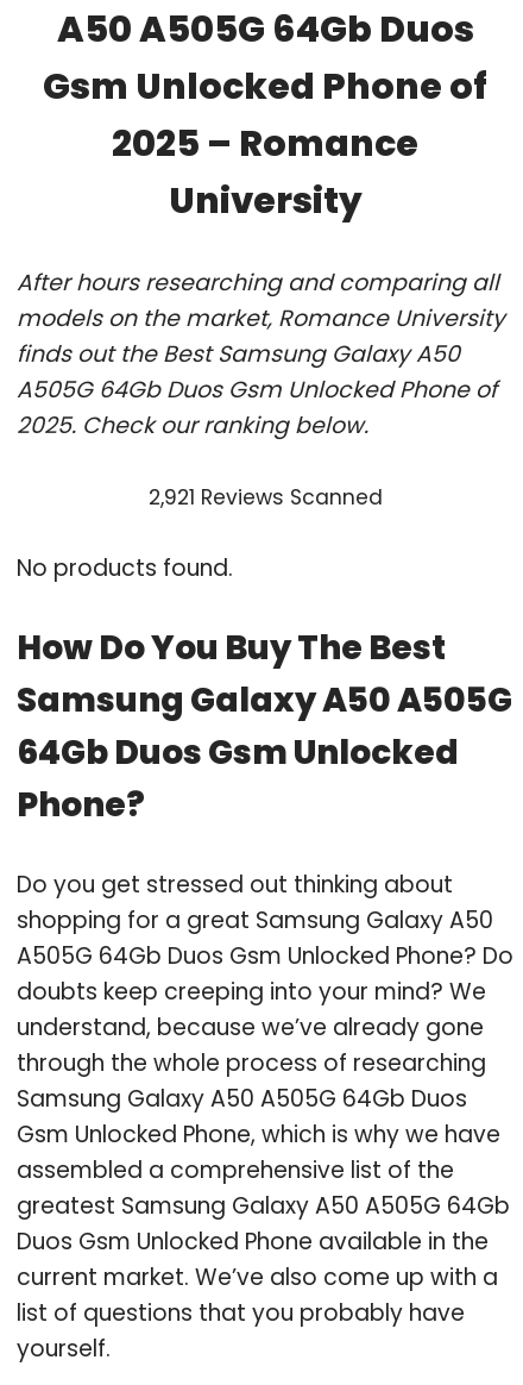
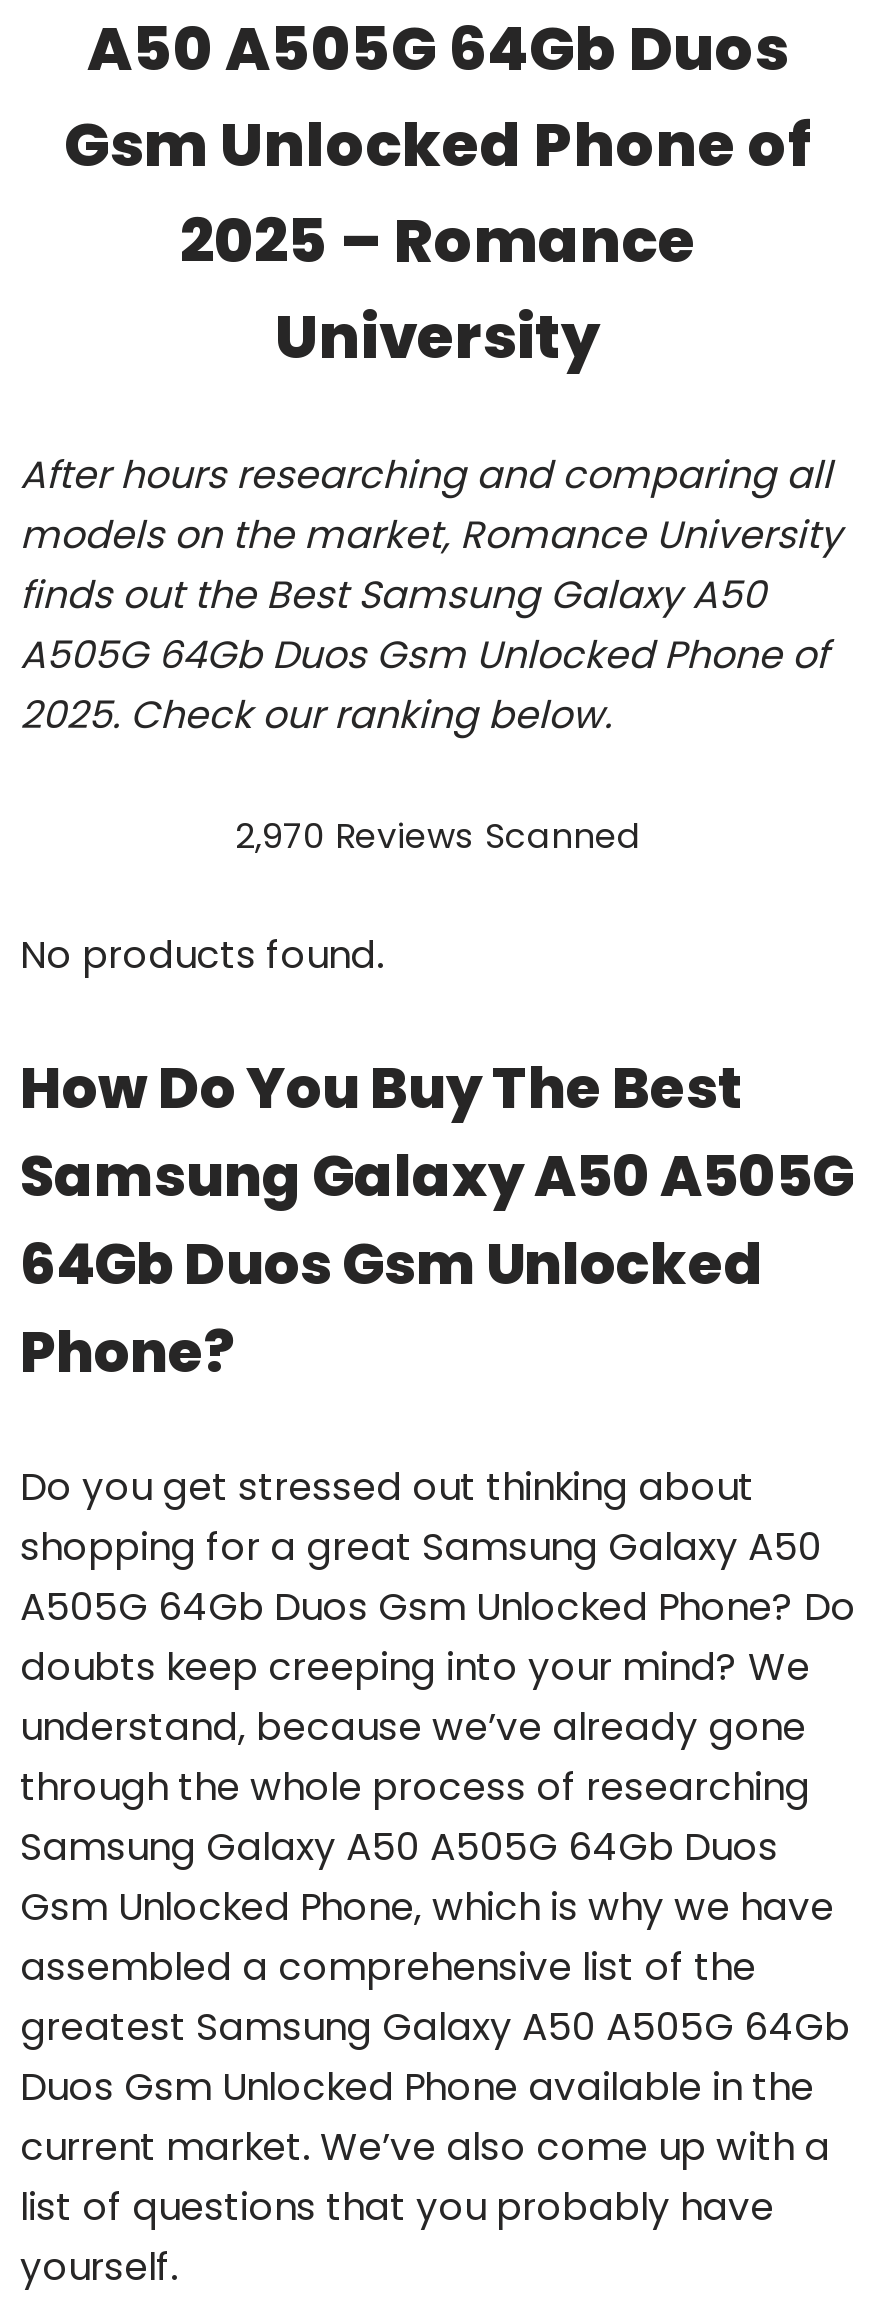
[148,483,382,511] 2,921 Reviews Scanned -> [235,812,641,860] 2,970 Reviews Scanned

